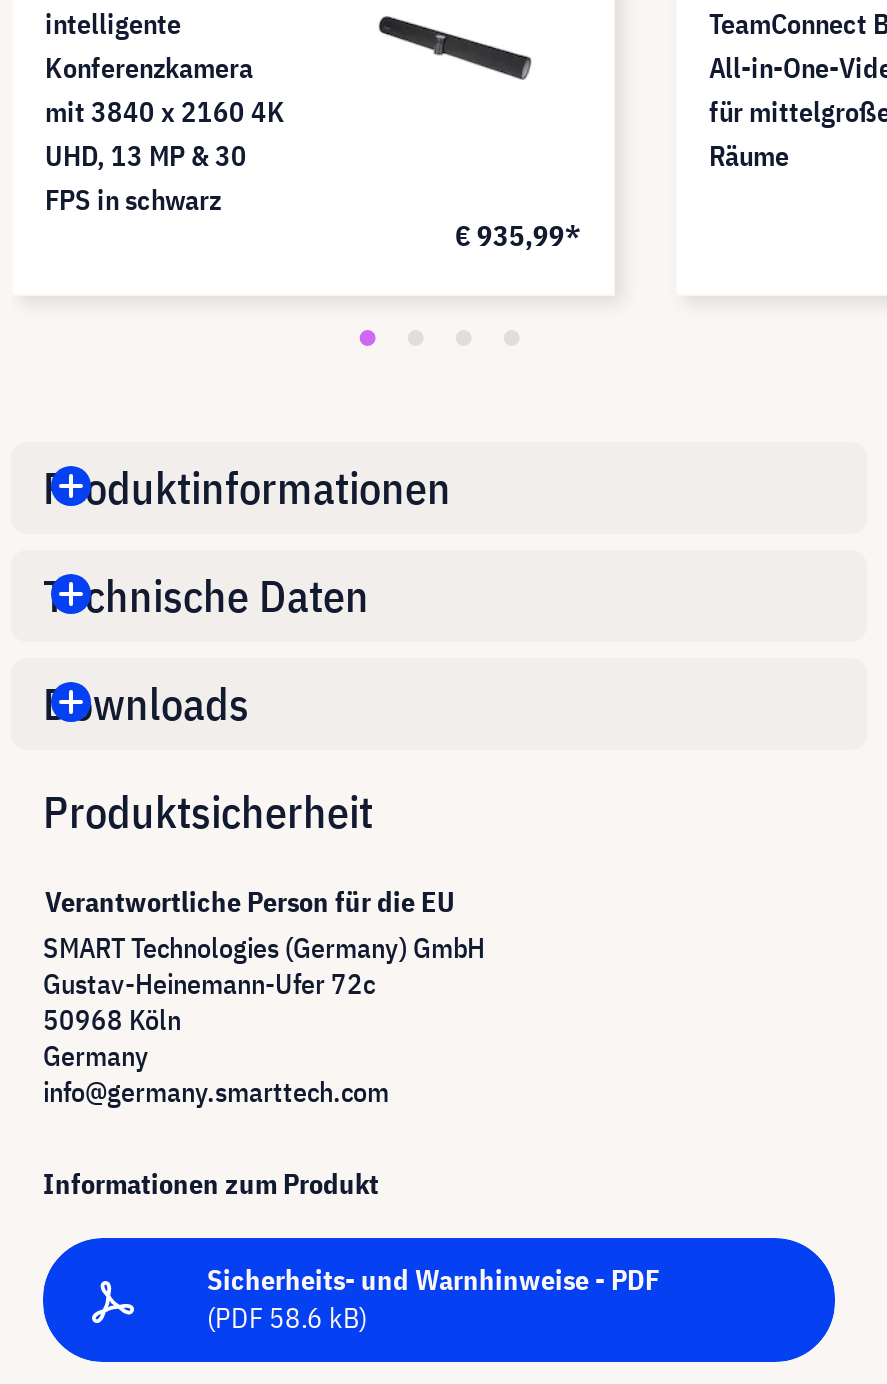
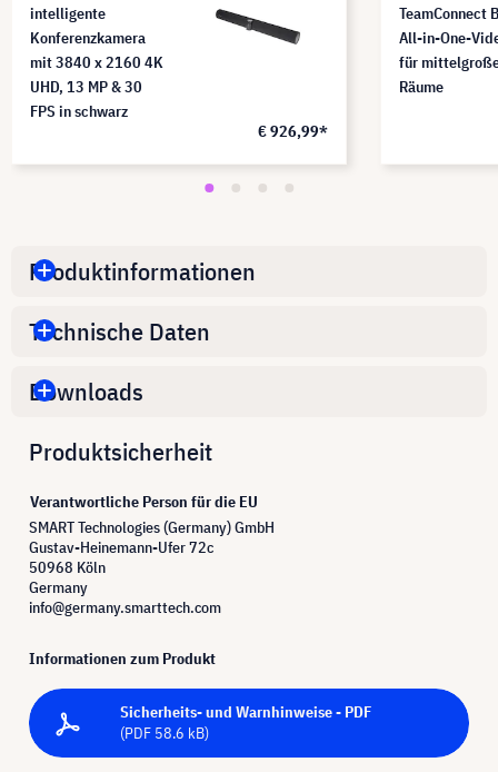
[455,219,581,255] € 935,99* -> [258,122,328,142] € 926,99*

